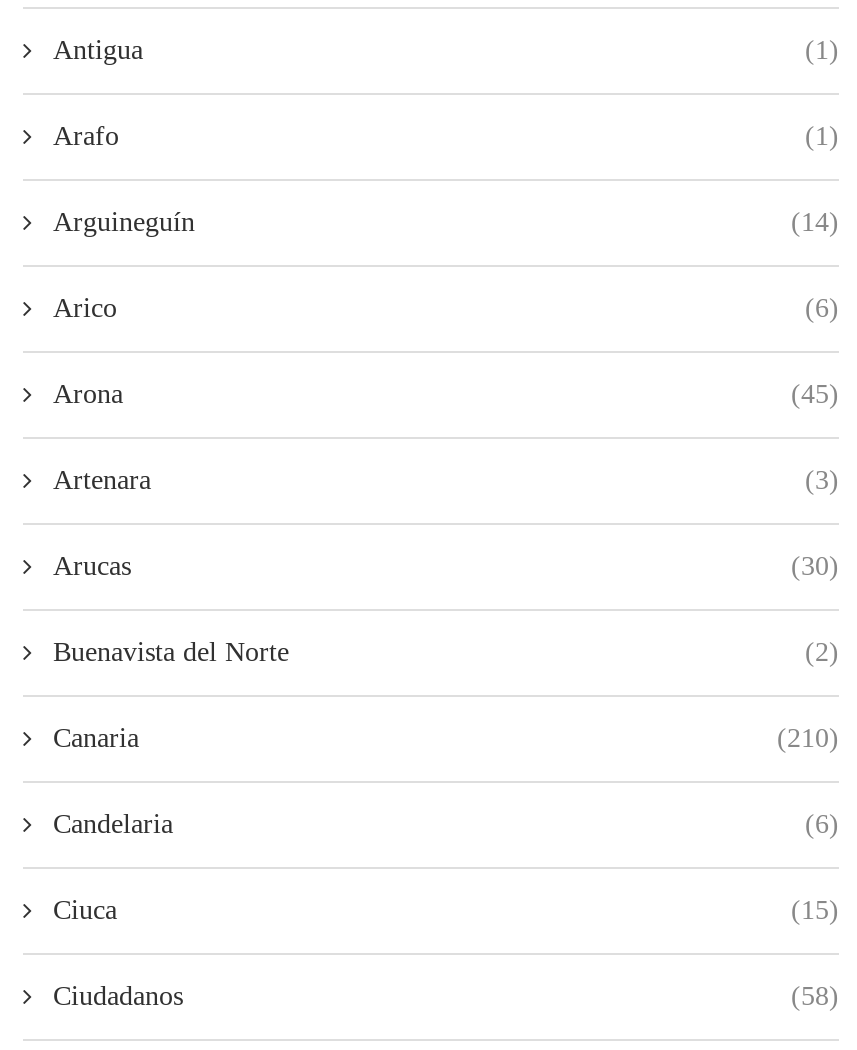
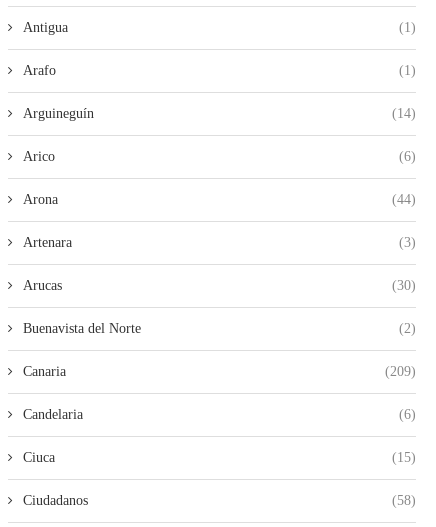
[791,379,839,409] (45) -> [392,192,416,207] (44)
[777,723,839,753] (210) -> [385,364,416,379] (209)

